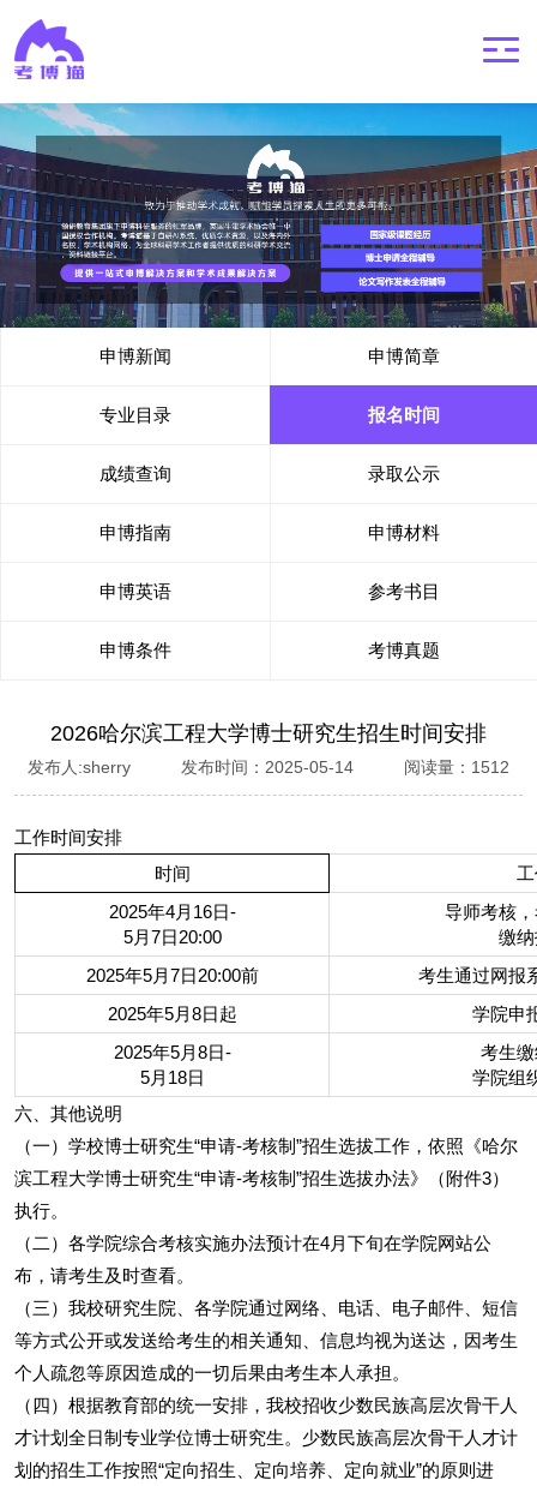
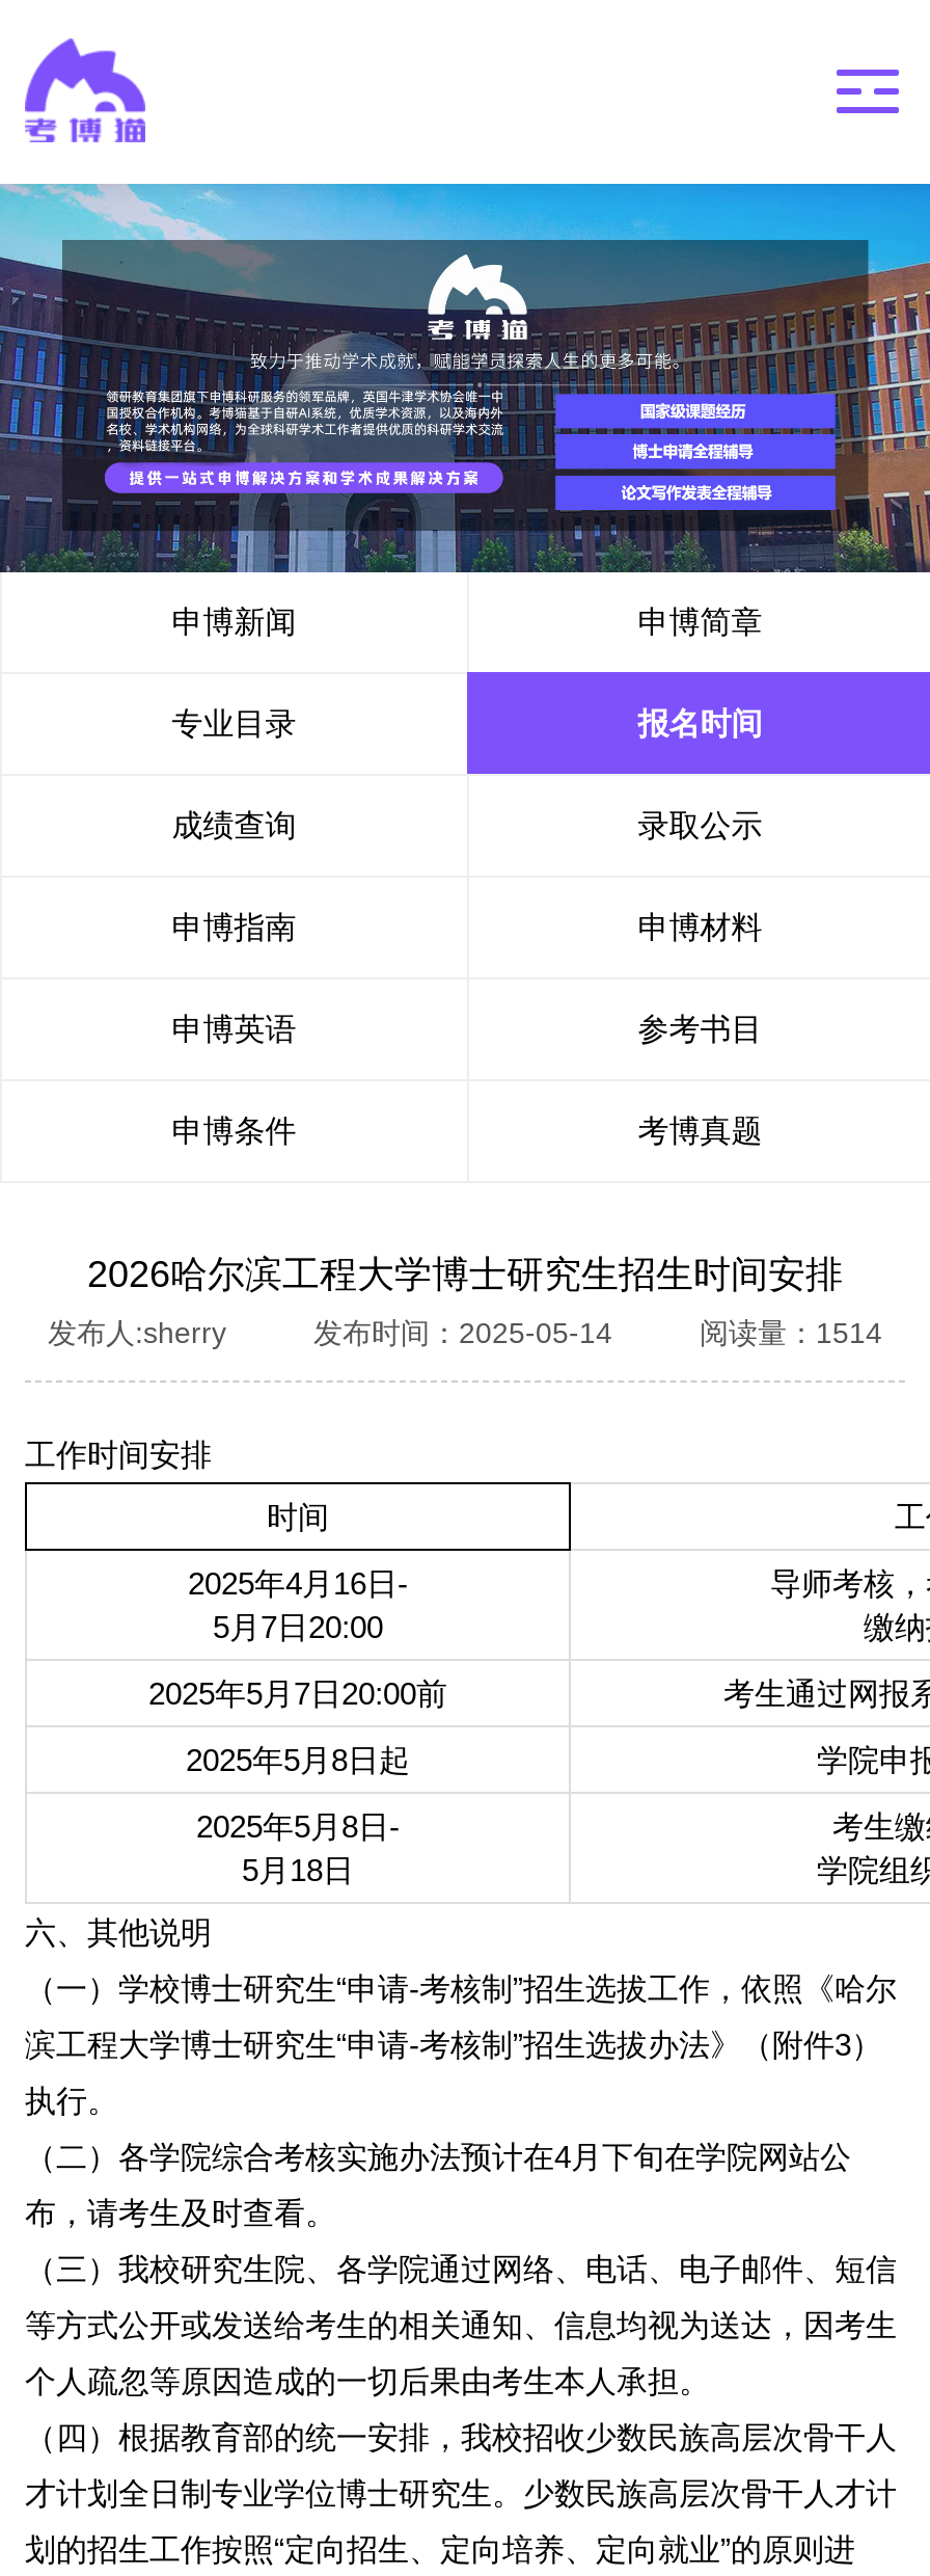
[28,757,509,776] 发布人:sherry 发布时间：2025-05-14 阅读量：1512 -> [48,1316,882,1349] 发布人:sherry 发布时间：2025-05-14 阅读量：1514

